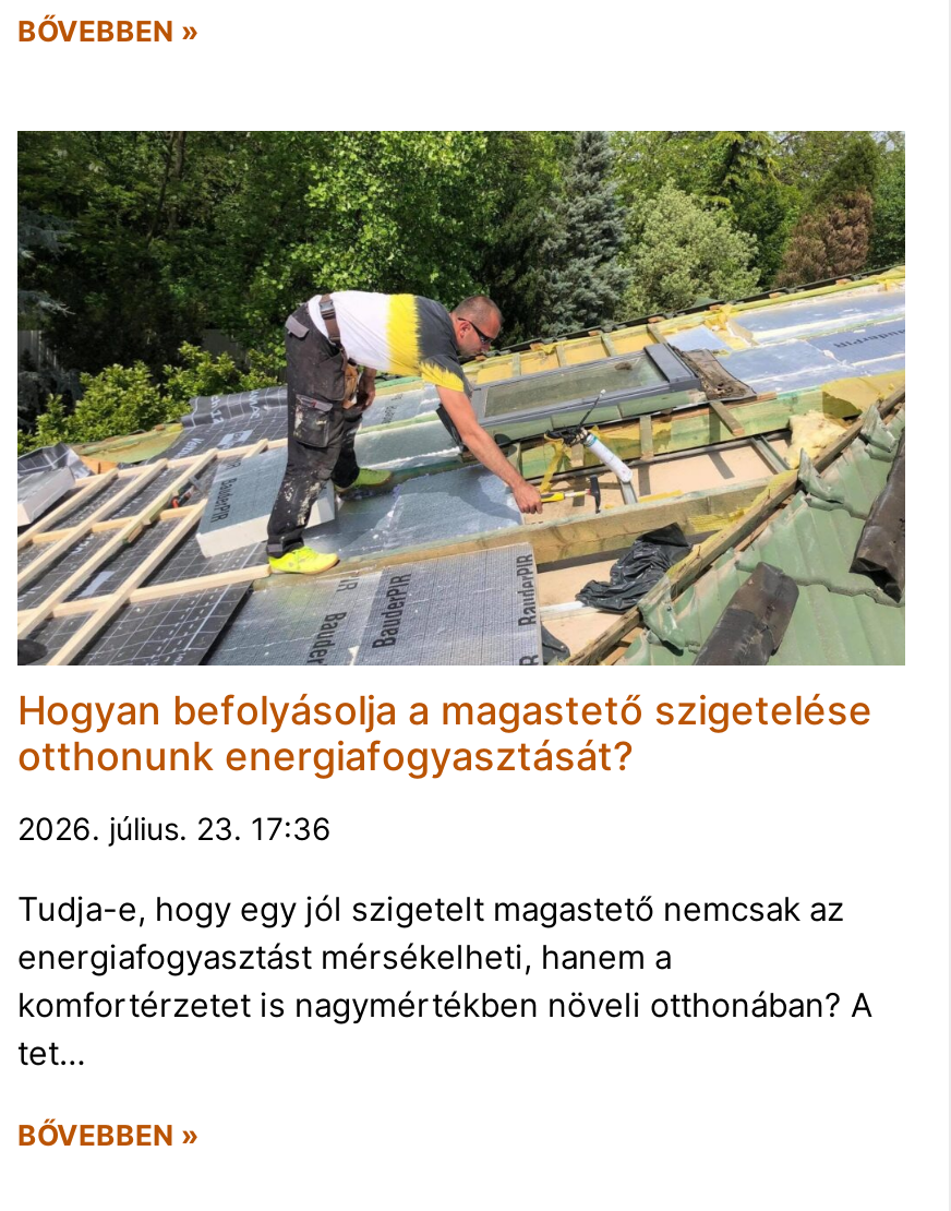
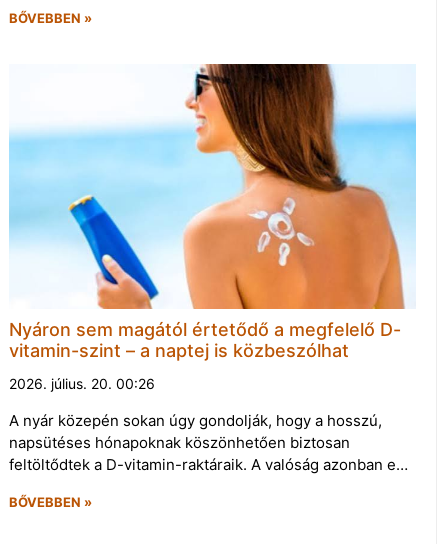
[15,129,907,778] [image] | Hogyan befolyásolja a magastető szigetelése | otthonunk energiafogyasztását? -> [9,63,416,361] [image] | Nyáron sem magától értetődő a megfelelő D- | vitamin-szint – a naptej is közbeszólhat
[17,809,332,846] 2026. július. 23. 17:36 -> [9,375,155,392] 2026. július. 20. 00:26
[17,887,872,1073] Tudja-e, hogy egy jól szigetelt magastető nemcsak az | energiafogyasztást mérsékelheti, hanem a | komfortérzetet is nagymértékben növeli otthonában? A | tet… -> [9,411,408,474] A nyár közepén sokan úgy gondolják, hogy a hosszú, | napsütéses hónapoknak köszönhetően biztosan | feltöltődtek a D-vitamin-raktáraik. A valóság azonban e…

